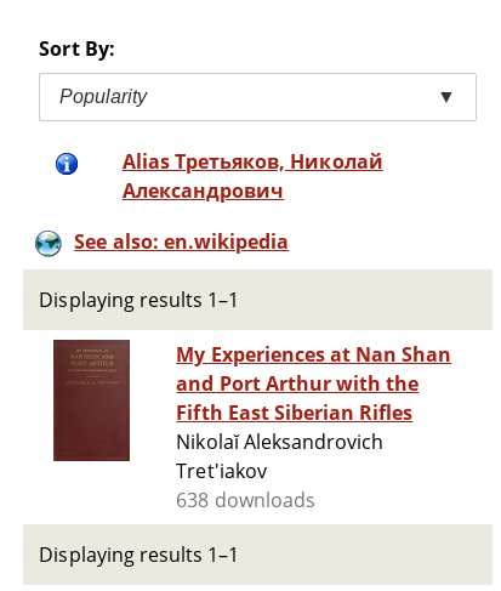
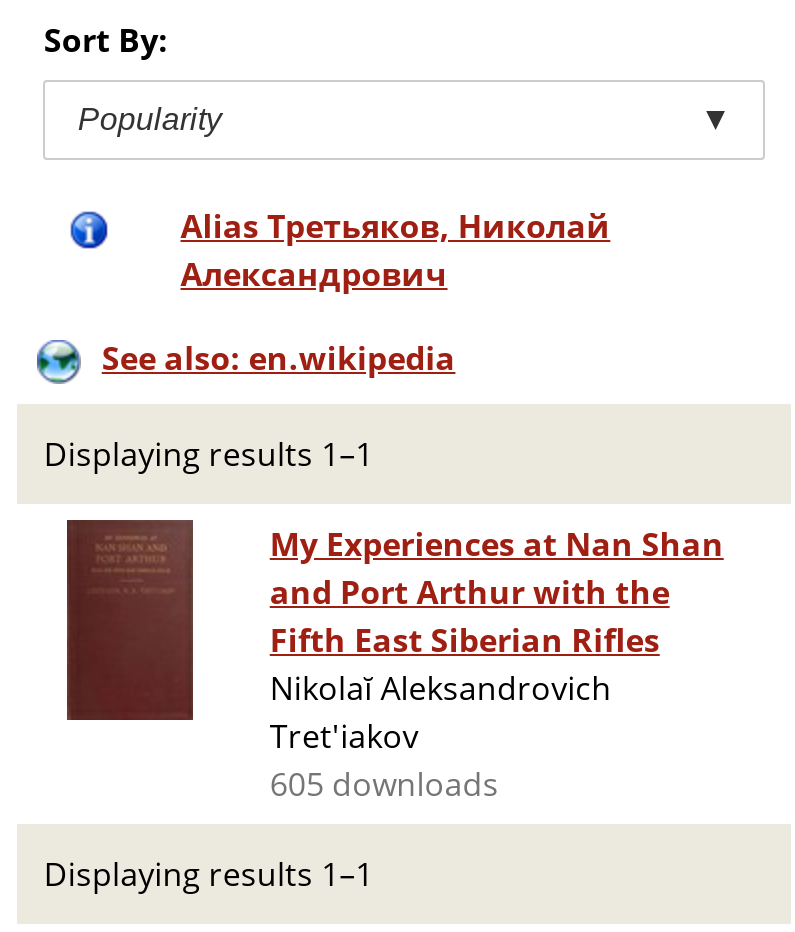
[176,487,315,514] 638 downloads -> [270,762,499,806] 605 downloads

